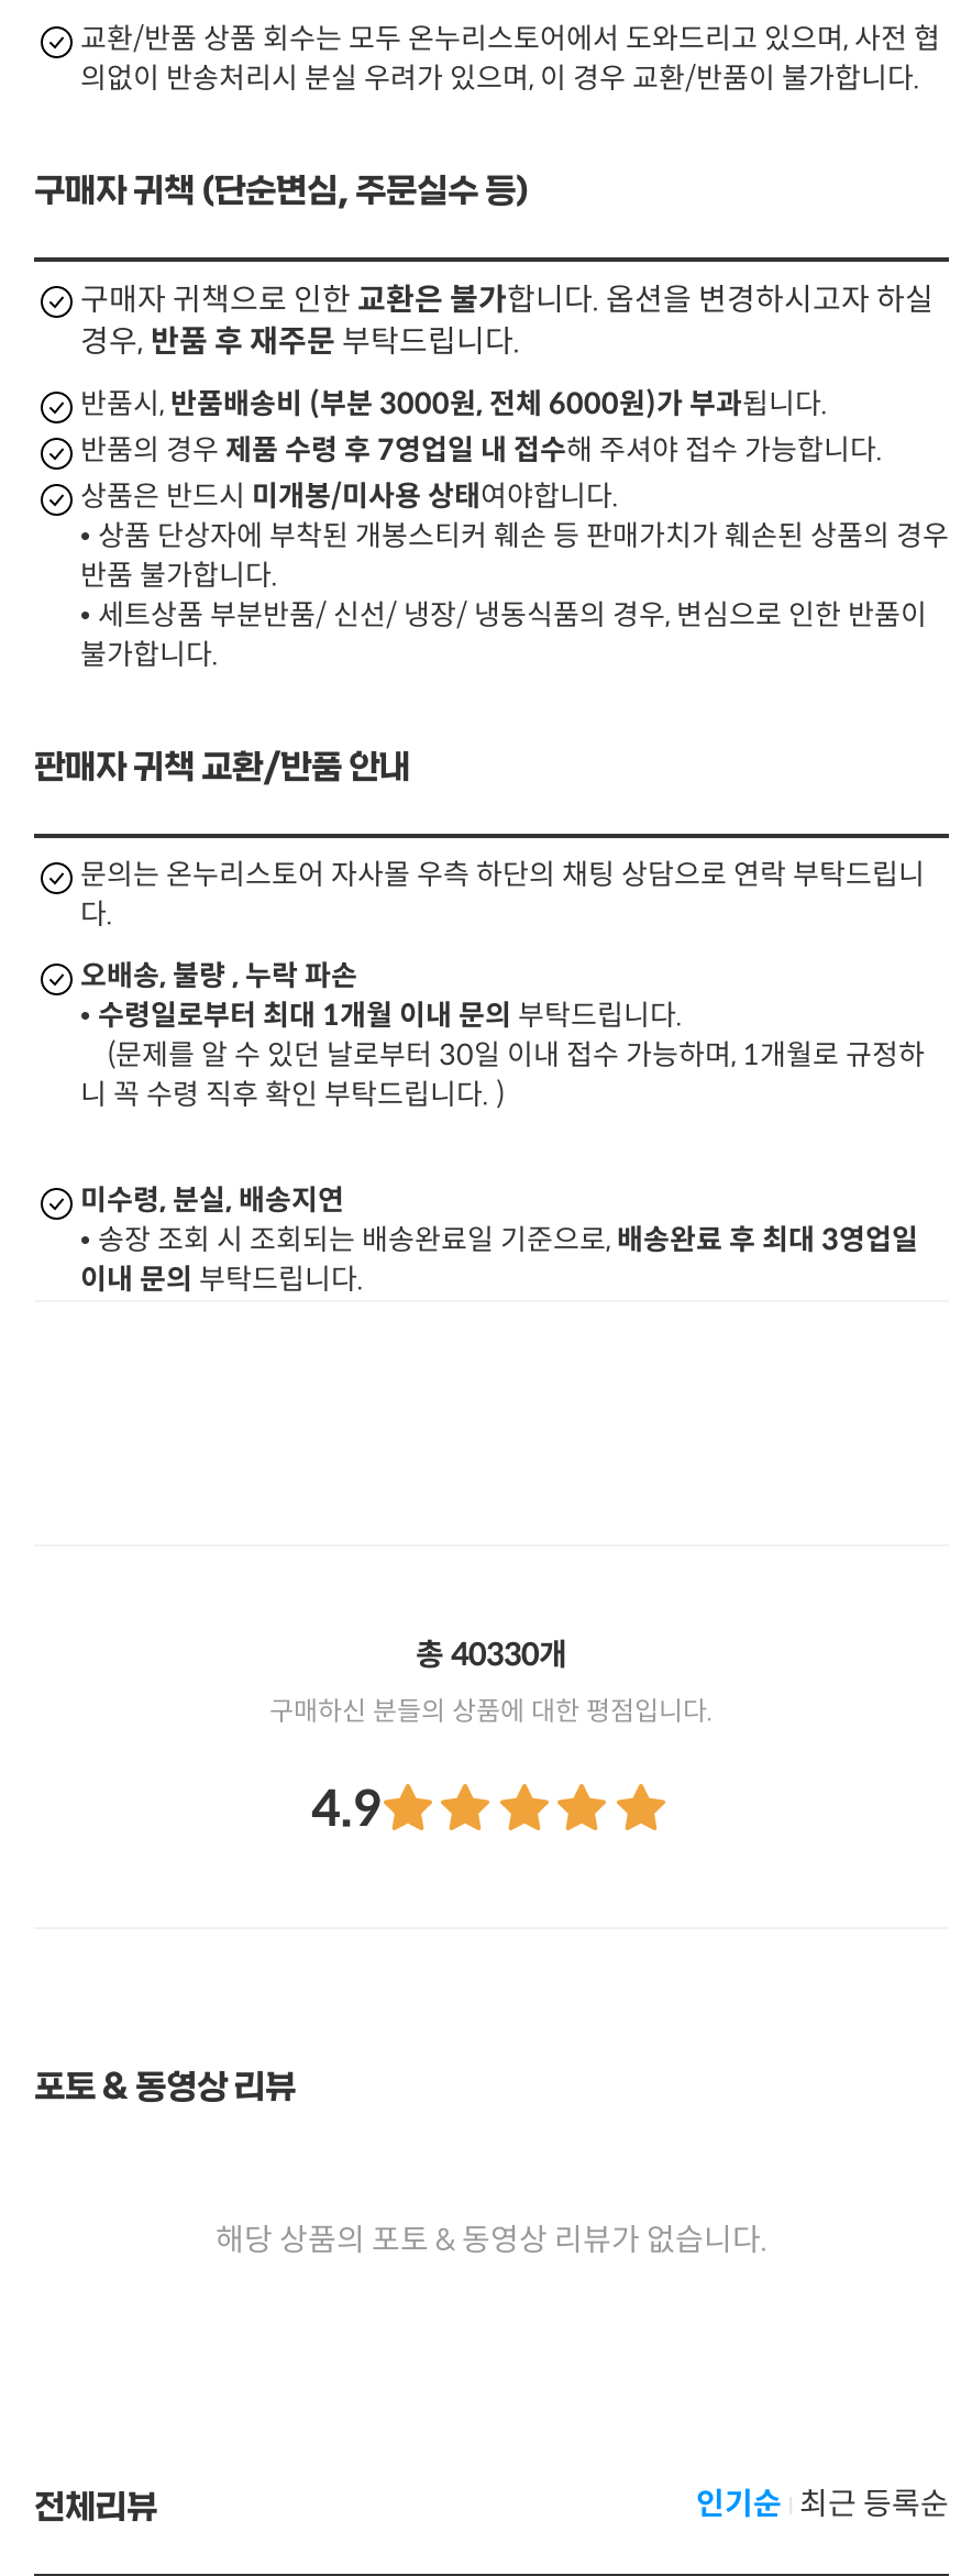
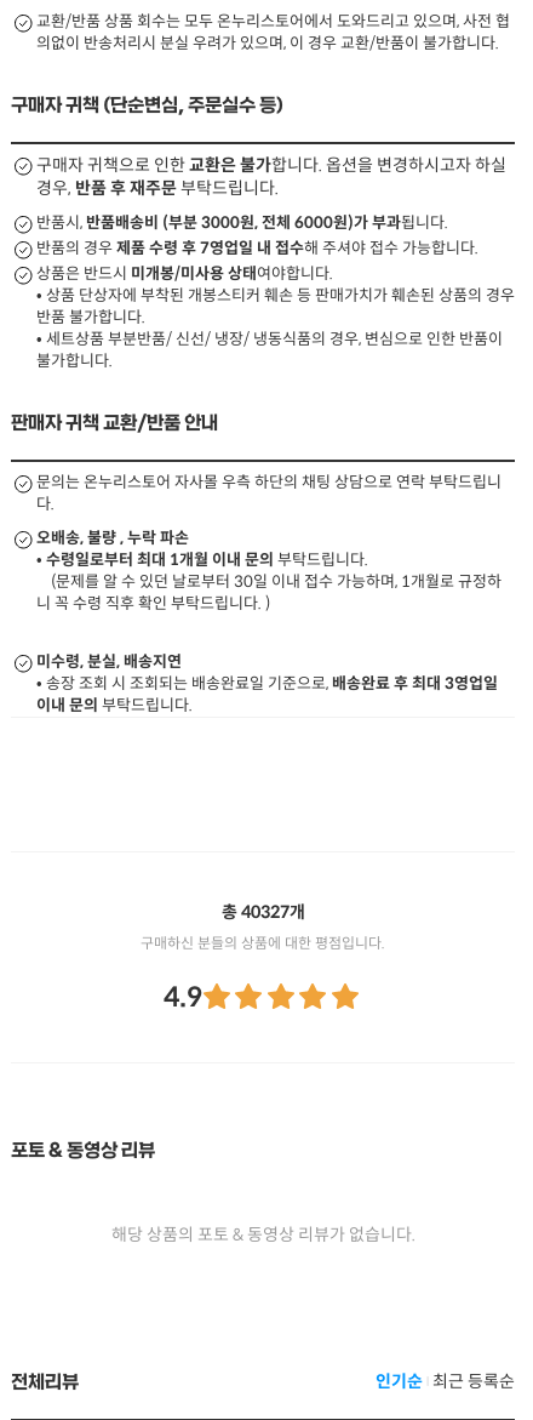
[416,1634,567,1674] 총 40330개 -> [221,901,305,923] 총 40327개

